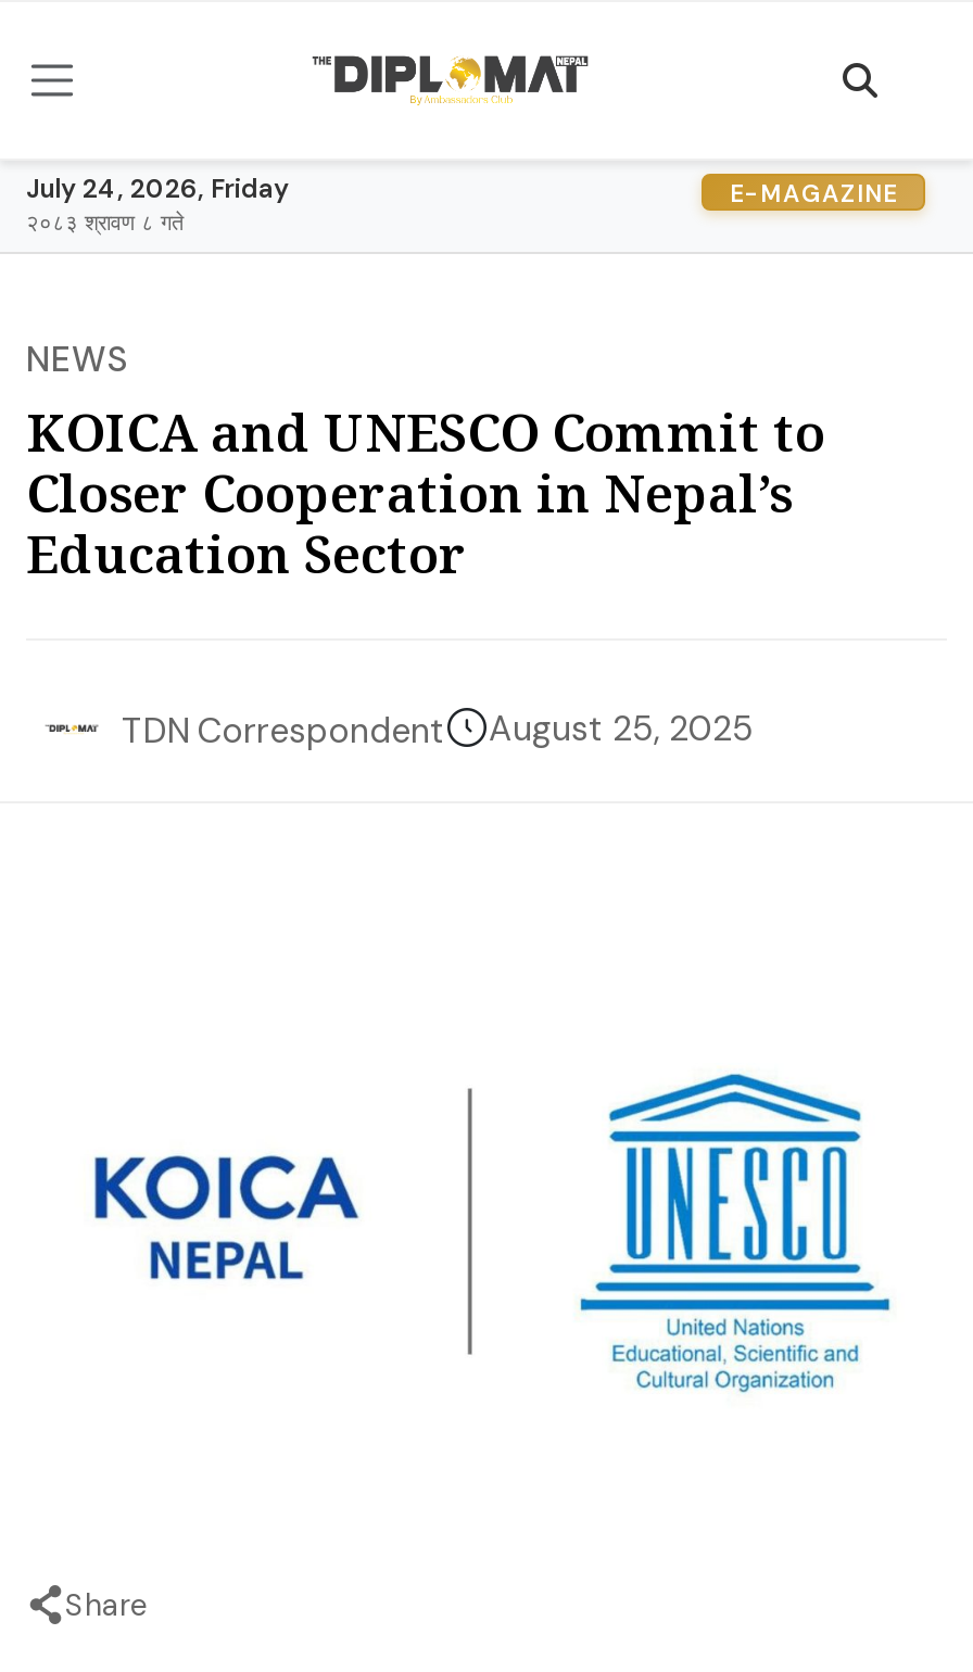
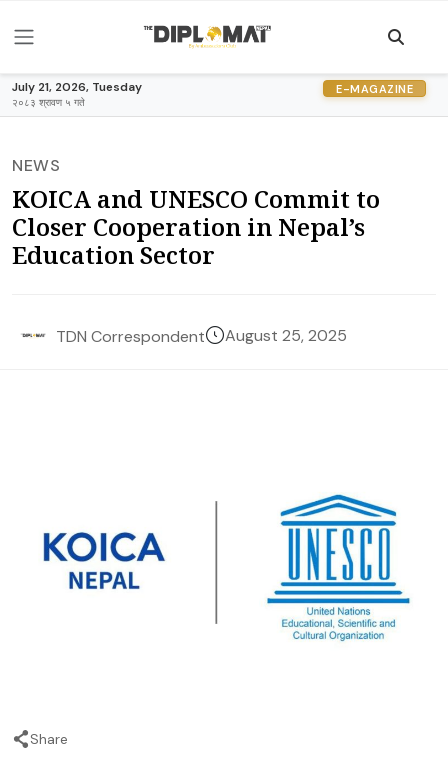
[26,172,289,206] July 24, 2026, Friday -> [12,79,142,95] July 21, 2026, Tuesday
[26,208,185,237] २०८३ श्रावण ८ गते -> [12,96,85,109] २०८३ श्रावण ५ गते

